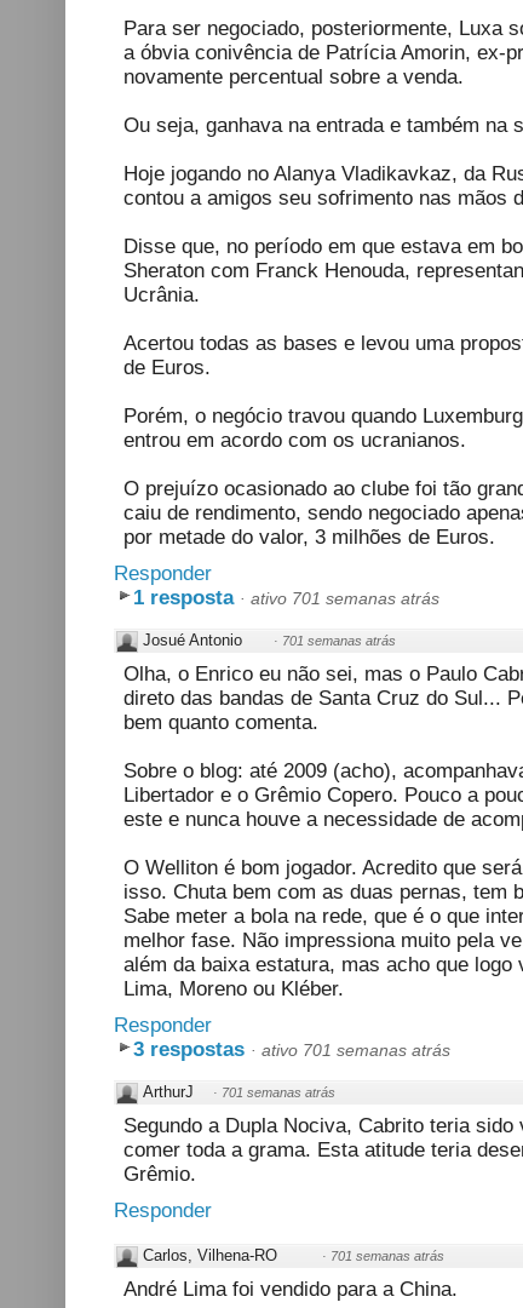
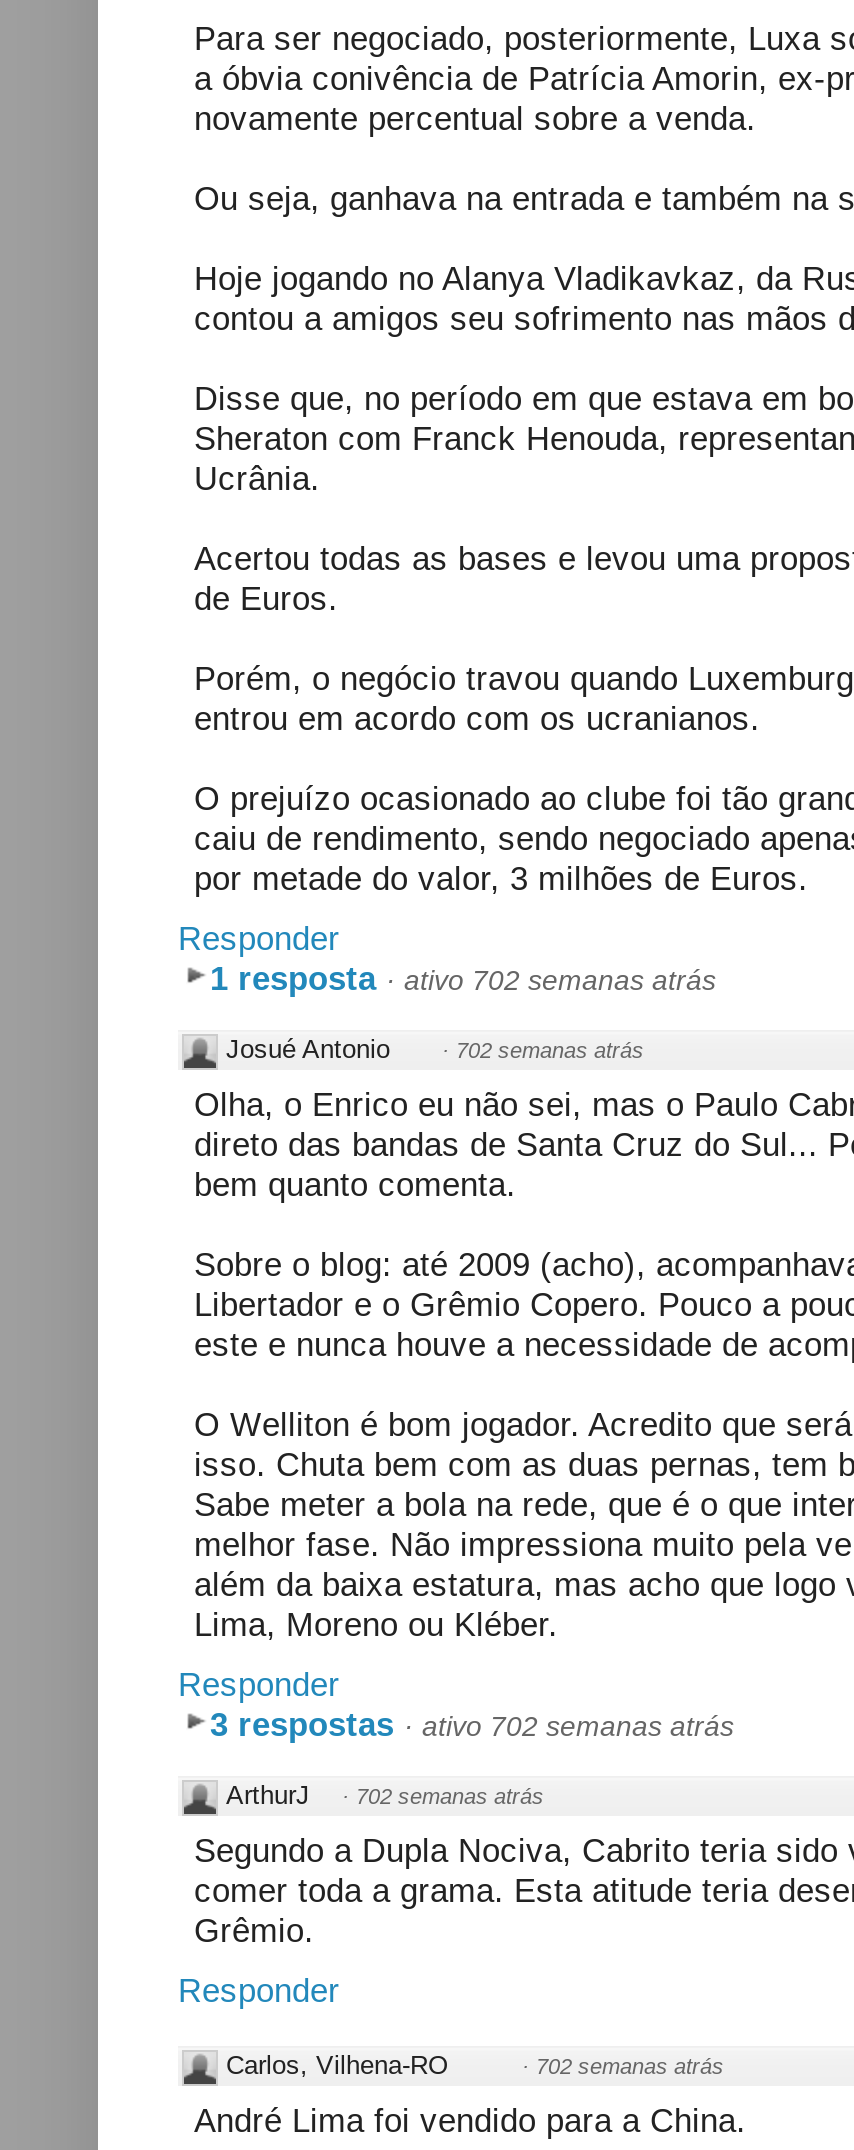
[133,587,439,610] 1 resposta · ativo 701 semanas atrás -> [210,961,716,999] 1 resposta · ativo 702 semanas atrás
[274,634,396,648] · 701 semanas atrás -> [442,1039,644,1063] · 702 semanas atrás
[133,1038,450,1061] 3 respostas · ativo 701 semanas atrás -> [210,1707,734,1745] 3 respostas · ativo 702 semanas atrás
[213,1086,335,1100] · 701 semanas atrás -> [342,1785,544,1809] · 702 semanas atrás
[322,1249,444,1264] · 701 semanas atrás -> [522,2055,724,2079] · 702 semanas atrás

